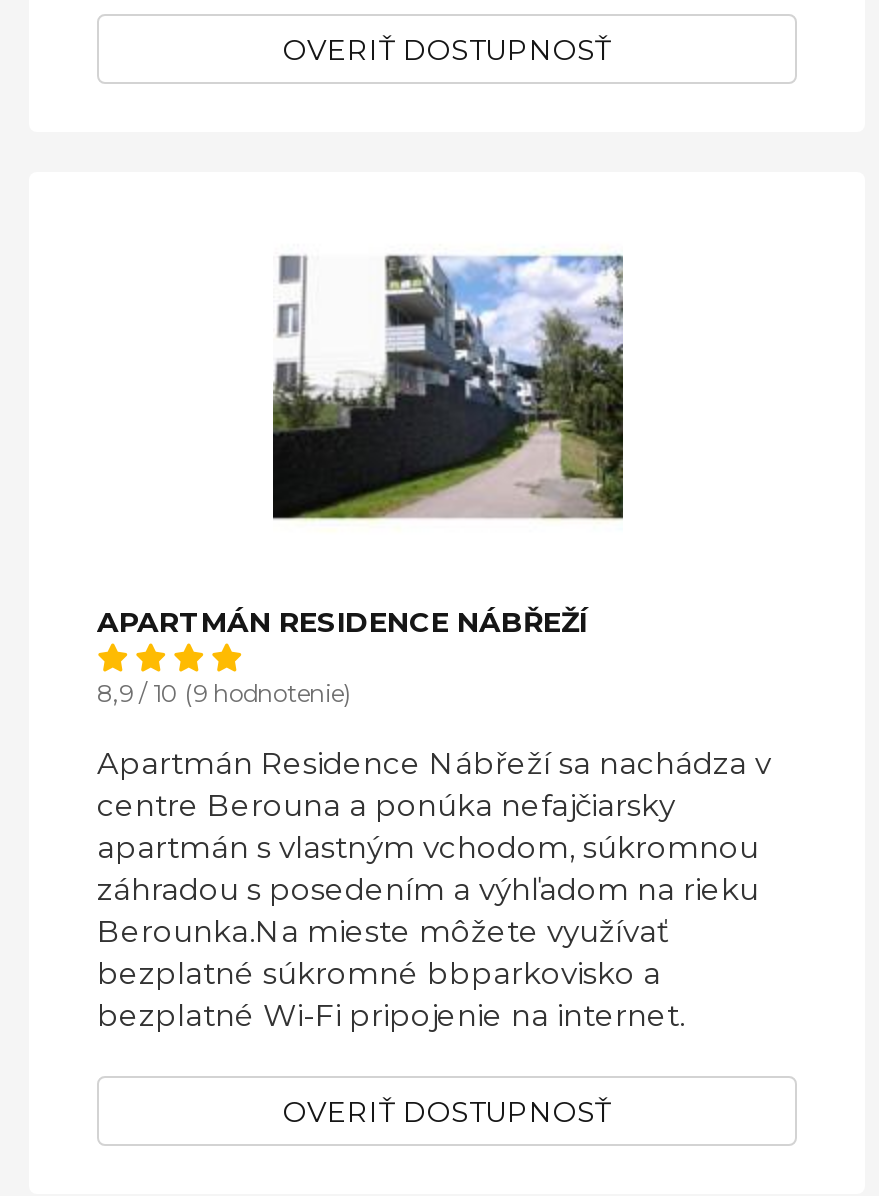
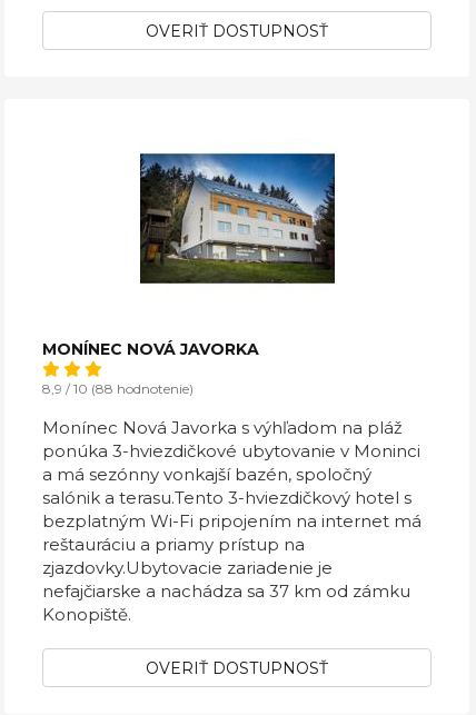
[273,254,625,522] [image] -> [139,152,336,292] [image]
[97,604,587,640] APARTMÁN RESIDENCE NÁBŘEŽÍ -> [42,339,259,359] MONÍNEC NOVÁ JAVORKA
[97,678,351,708] 8,9 / 10 (9 hodnotenie) -> [42,380,194,397] 8,9 / 10 (88 hodnotenie)
[97,744,771,1034] Apartmán Residence Nábřeží sa nachádza v | centre Berouna a ponúka nefajčiarsky | apartmán s vlastným vchodom, súkromnou | záhradou s posedením a výhľadom na rieku | Berounka.Na mieste môžete využívať | bezplatné súkromné bbparkovisko a | bezplatné Wi-Fi pripojenie na internet. -> [42,417,422,625] Monínec Nová Javorka s výhľadom na pláž | ponúka 3-hviezdičkové ubytovanie v Moninci | a má sezónny vonkajší bazén, spoločný | salónik a terasu.Tento 3-hviezdičkový hotel s | bezplatným Wi-Fi pripojením na internet má | reštauráciu a priamy prístup na | zjazdovky.Ubytovacie zariadenie je | nefajčiarske a nachádza sa 37 km od zámku | Konopiště.

